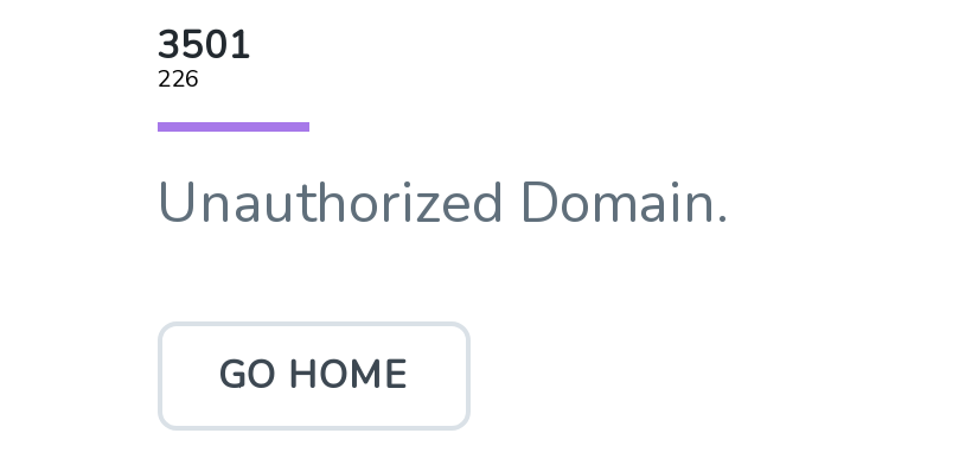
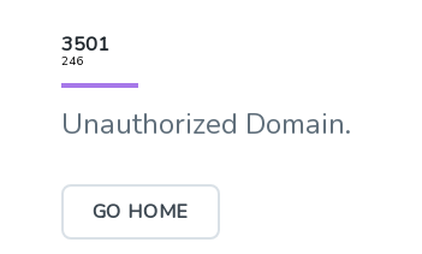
[156,63,199,96] 226 -> [61,53,82,70] 246

